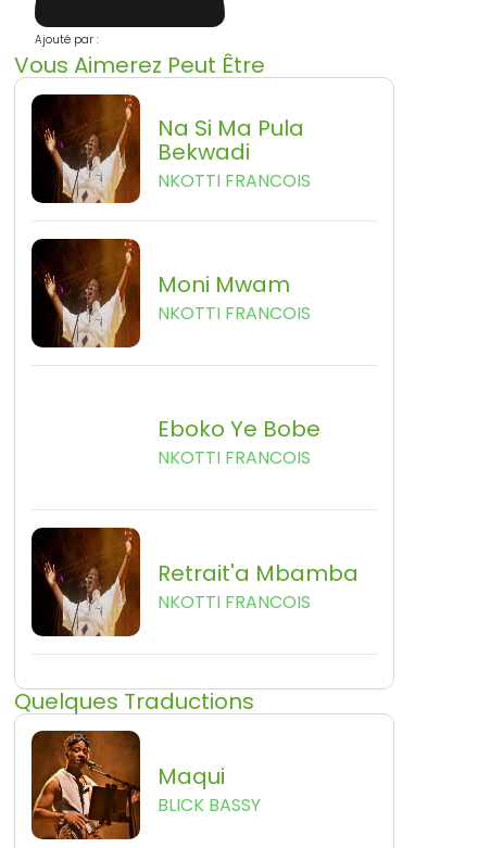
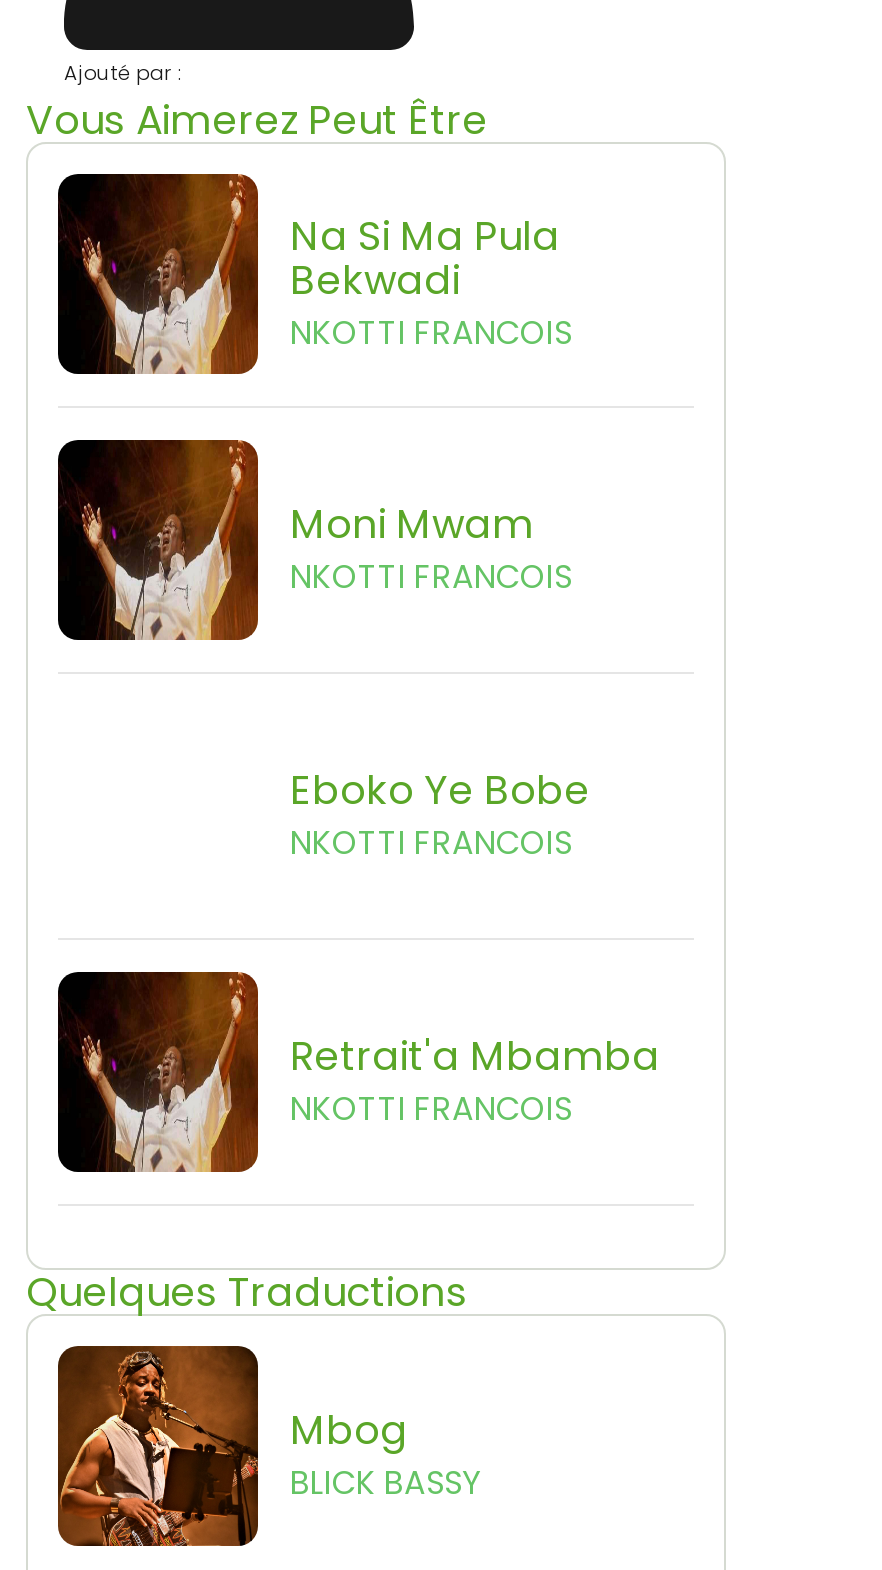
[158,761,225,792] Maqui -> [290,1402,408,1458] Mbog

